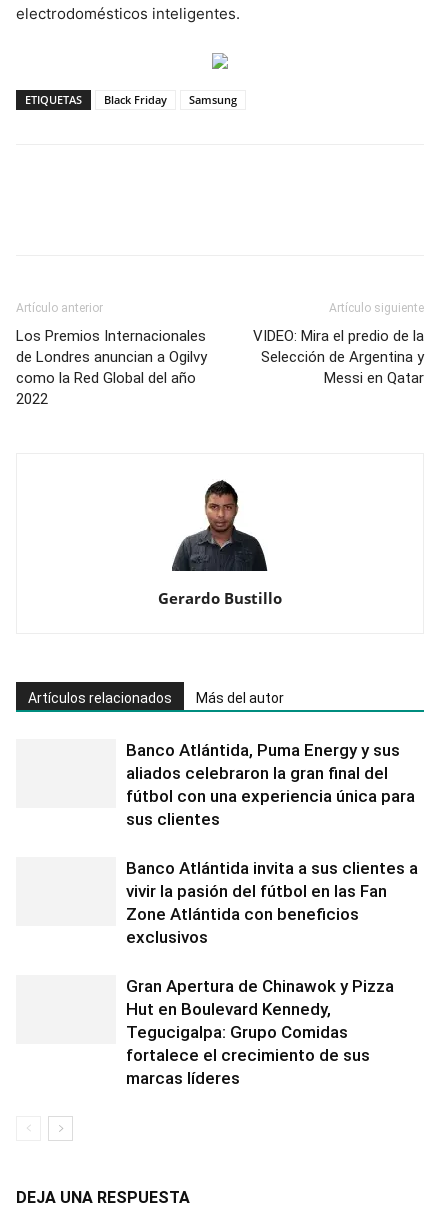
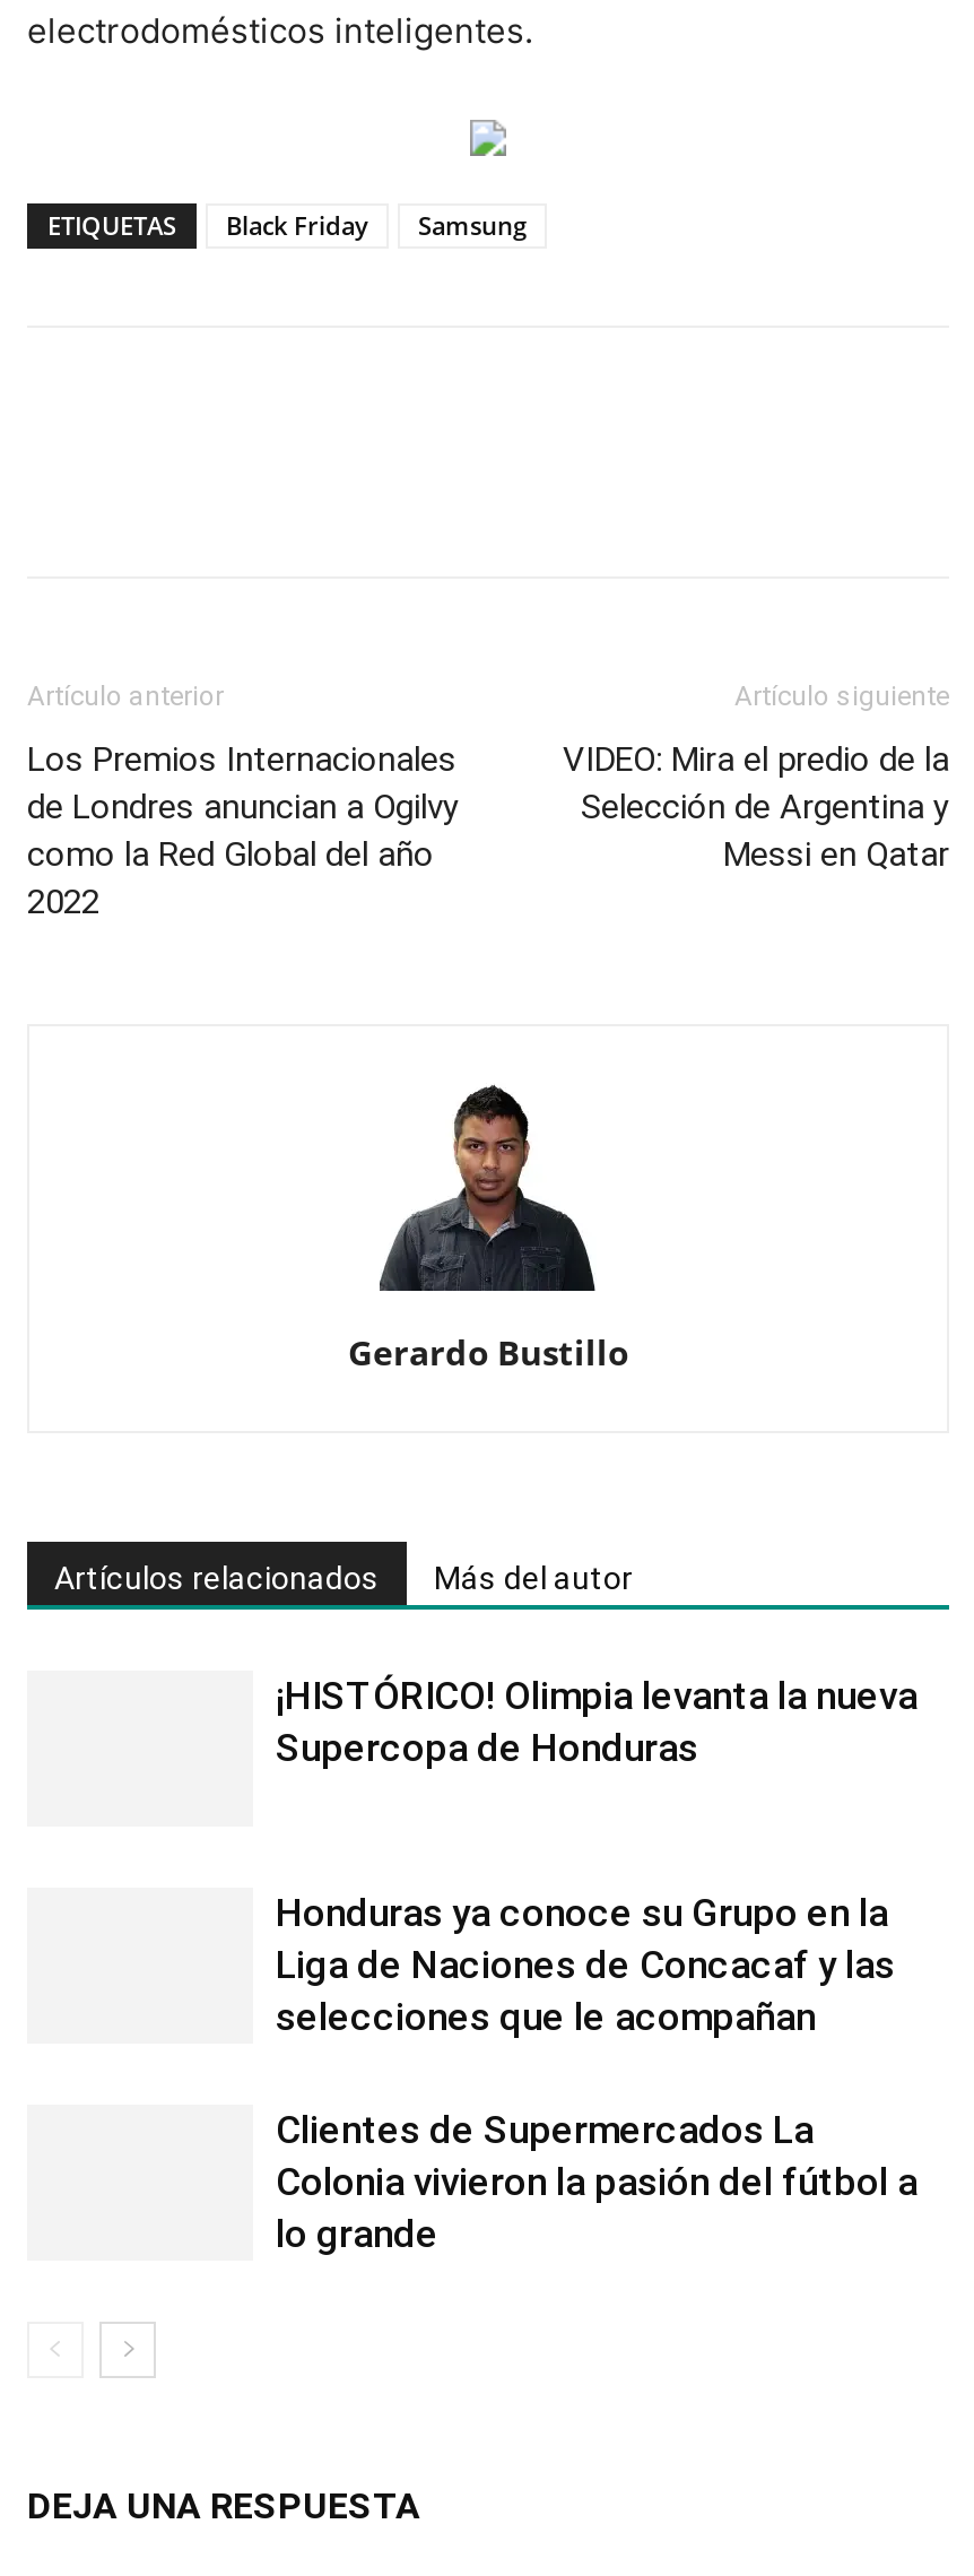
[126,740,415,829] Banco Atlántida, Puma Energy y sus | aliados celebraron la gran final del | fútbol con una experiencia única para | sus clientes -> [276,1673,918,1770] ¡HISTÓRICO! Olimpia levanta la nueva | Supercopa de Honduras
[126,858,418,947] Banco Atlántida invita a sus clientes a | vivir la pasión del fútbol en las Fan | Zone Atlántida con beneficios | exclusivos -> [276,1890,895,2039] Honduras ya conoce su Grupo en la | Liga de Naciones de Concacaf y las | selecciones que le acompañan
[126,976,394,1088] Gran Apertura de Chinawok y Pizza | Hut en Boulevard Kennedy, | Tegucigalpa: Grupo Comidas | fortalece el crecimiento de sus | marcas líderes -> [276,2107,918,2256] Clientes de Supermercados La | Colonia vivieron la pasión del fútbol a | lo grande

